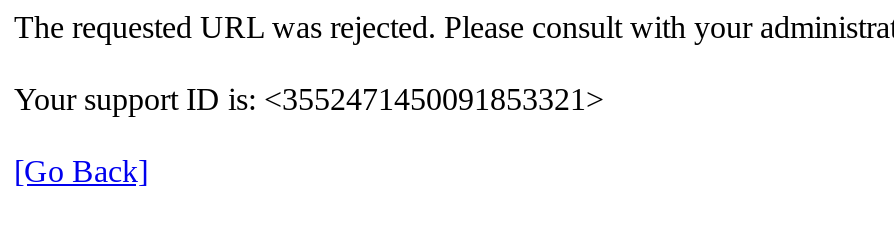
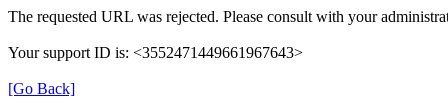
[14,82,604,116] Your support ID is: <3552471450091853321> -> [8,44,303,61] Your support ID is: <3552471449661967643>

